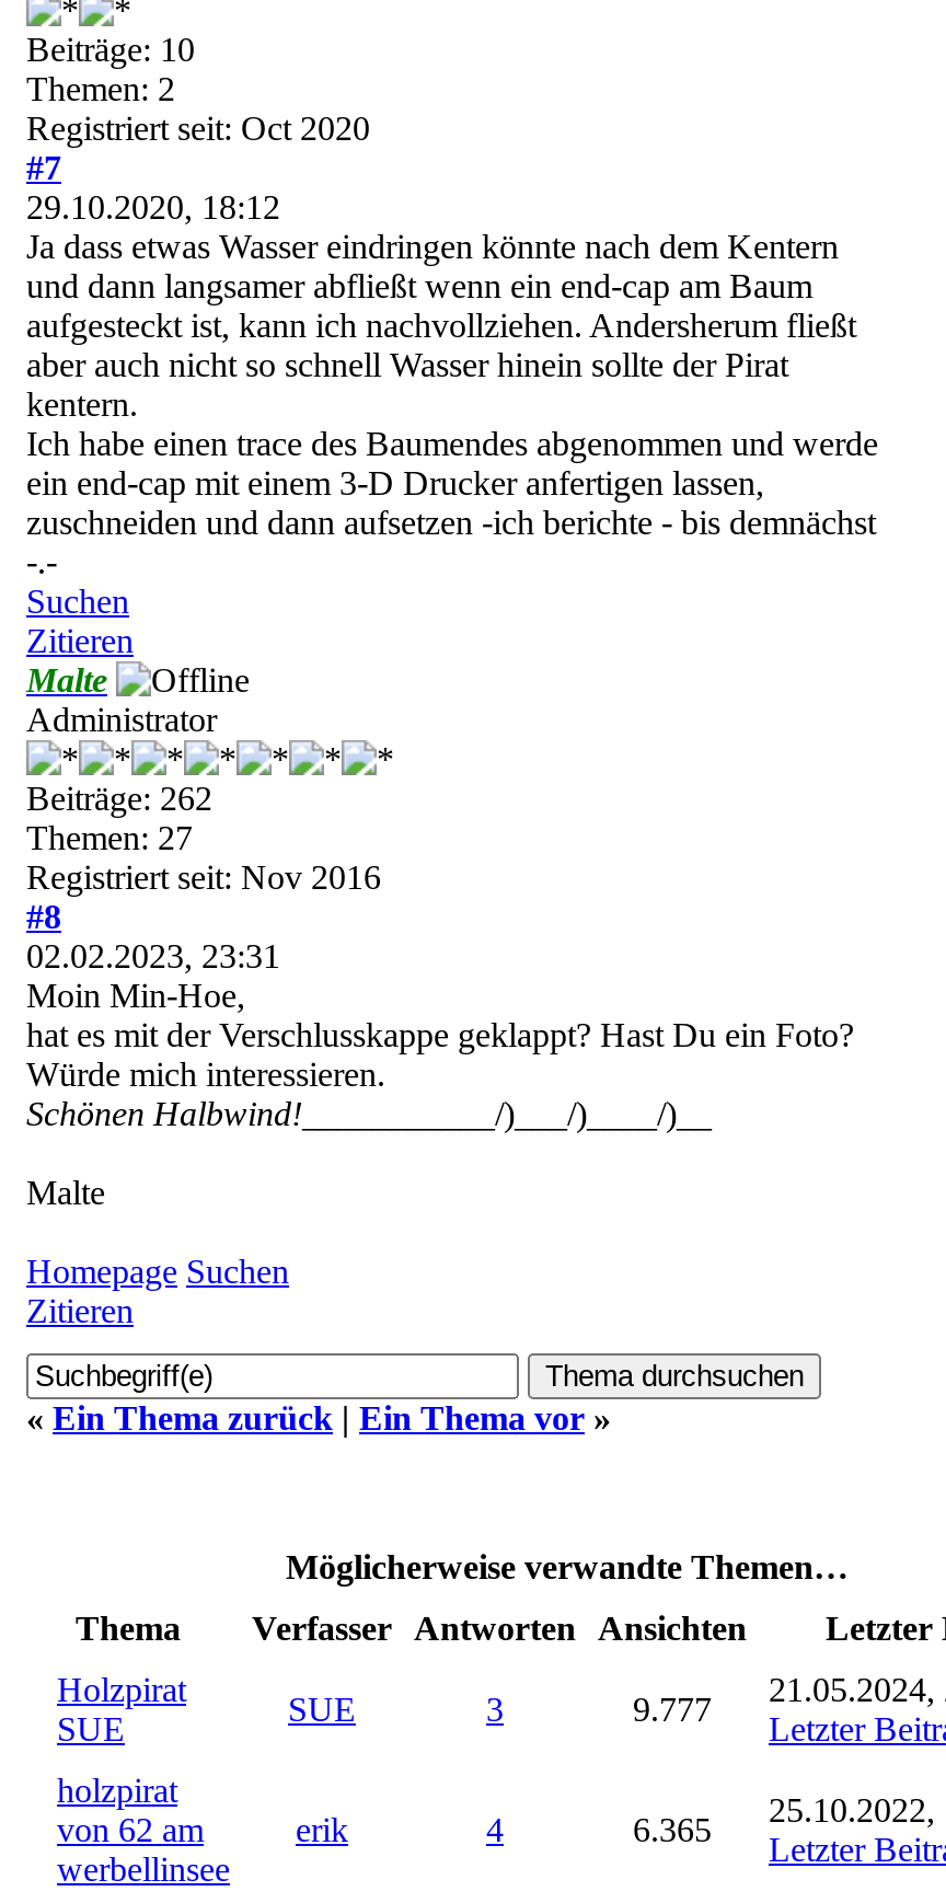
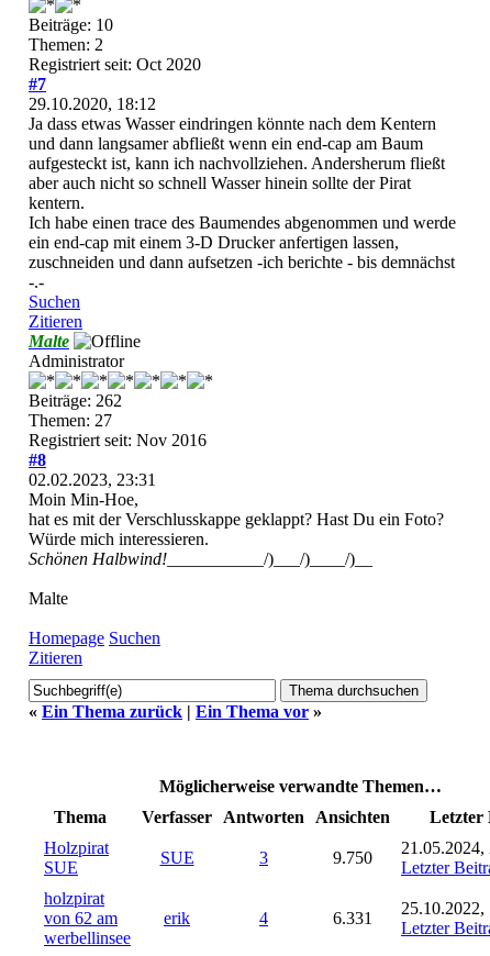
[633,1692,712,1729] 9.777 -> [333,849,372,868] 9.750
[633,1812,712,1849] 6.365 -> [333,909,372,928] 6.331

